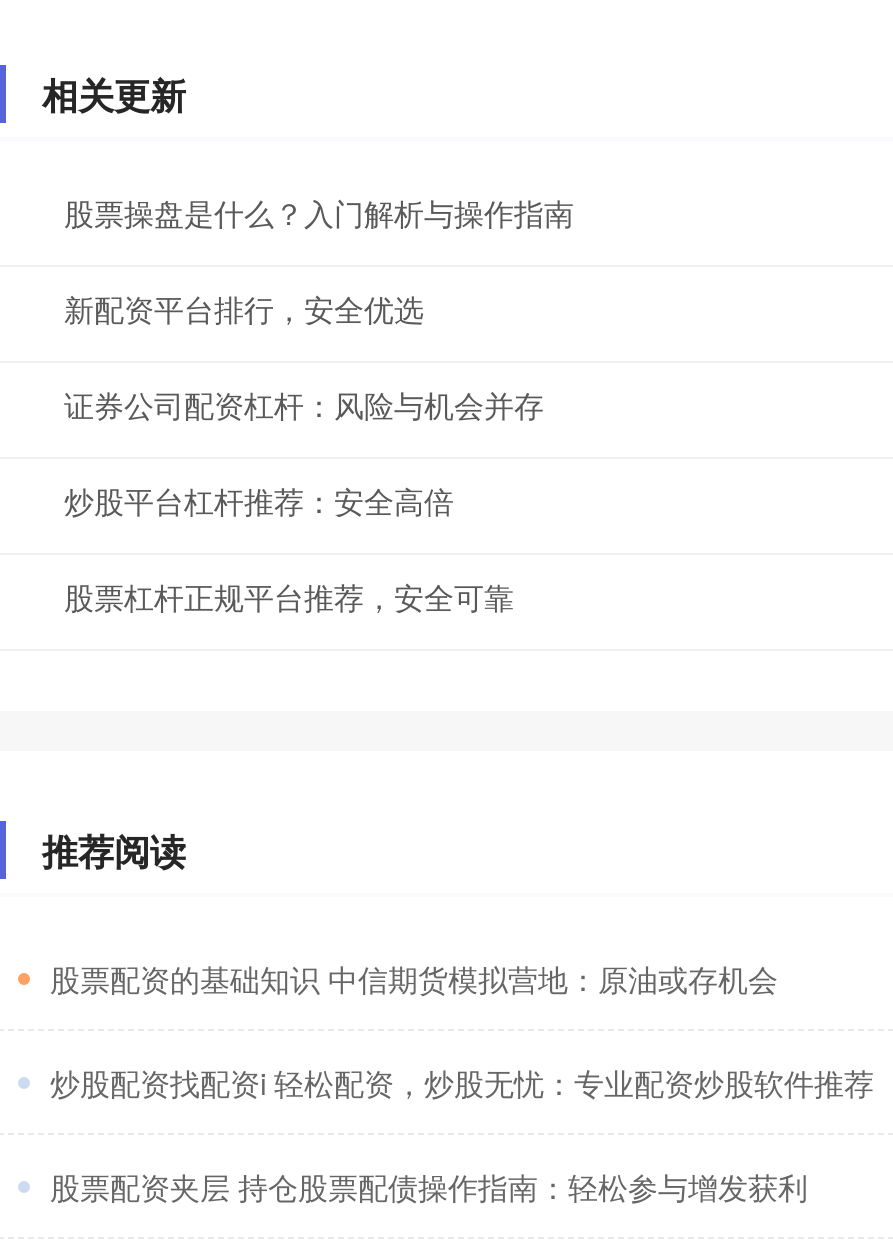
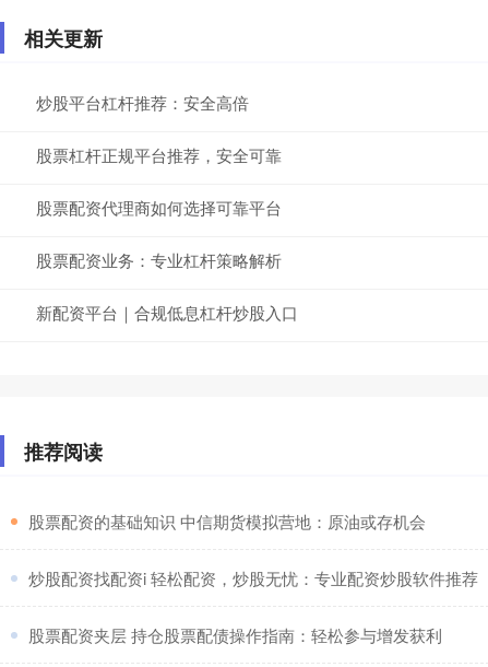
[64,191,574,425] 股票操盘是什么？入门解析与操作指南 | 新配资平台排行，安全优选 | 证券公司配资杠杆：风险与机会并存 -> none
moved [64,479,514,617] -> [36,91,282,167]: 炒股平台杠杆推荐：安全高倍 | 股票杠杆正规平台推荐，安全可靠
none -> [36,196,298,324] 股票配资代理商如何选择可靠平台 | 股票配资业务：专业杠杆策略解析 | 新配资平台｜合规低息杠杆炒股入口

